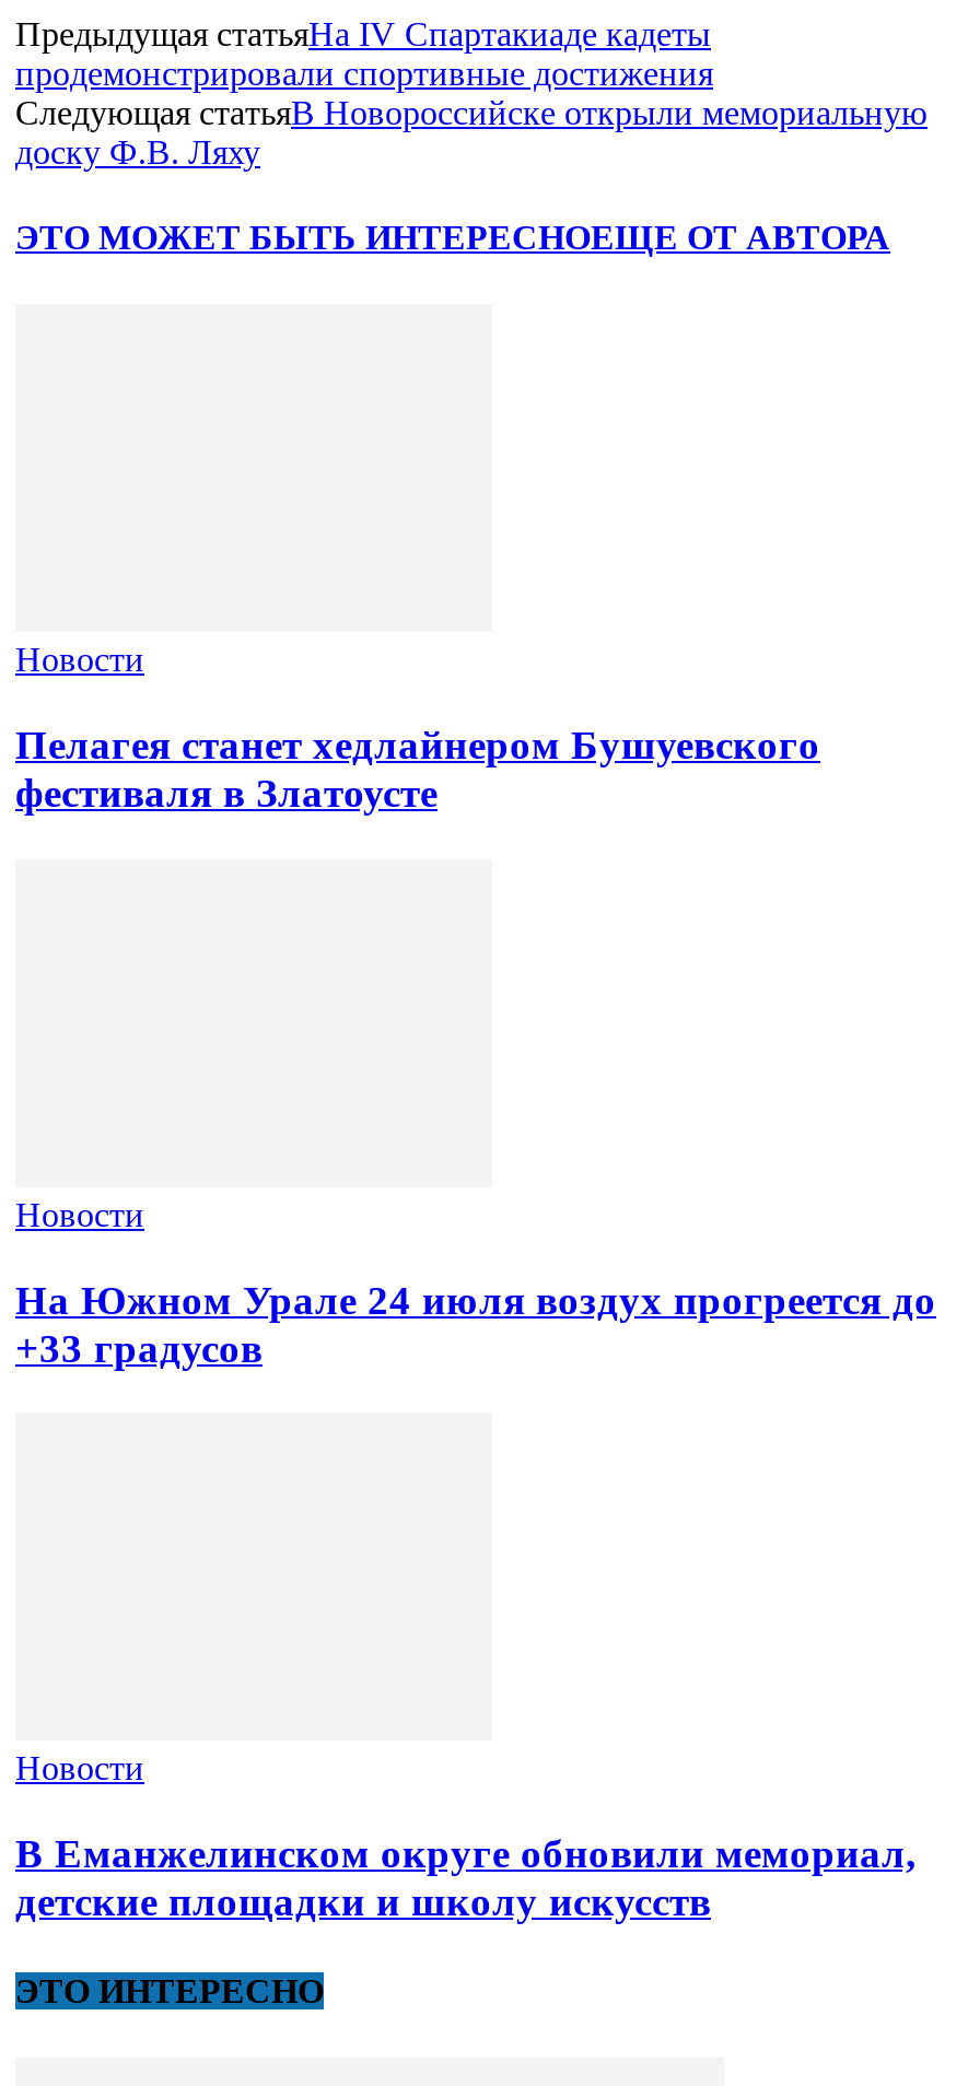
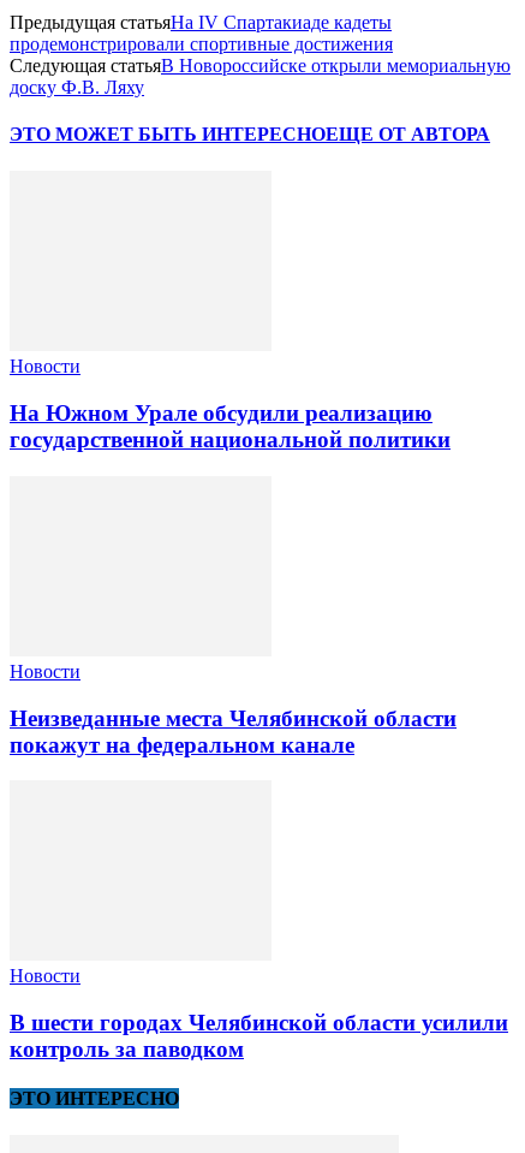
[15,722,820,816] Пелагея станет хедлайнером Бушуевского | фестиваля в Златоусте -> [10,400,451,452] На Южном Урале обсудили реализацию | государственной национальной политики
[15,1276,936,1370] На Южном Урале 24 июля воздух прогреется до | +33 градусов -> [10,705,457,757] Неизведанные места Челябинской области | покажут на федеральном канале
[15,1830,917,1924] В Еманжелинском округе обновили мемориал, | детские площадки и школу искусств -> [10,1010,508,1062] В шести городах Челябинской области усилили | контроль за паводком

